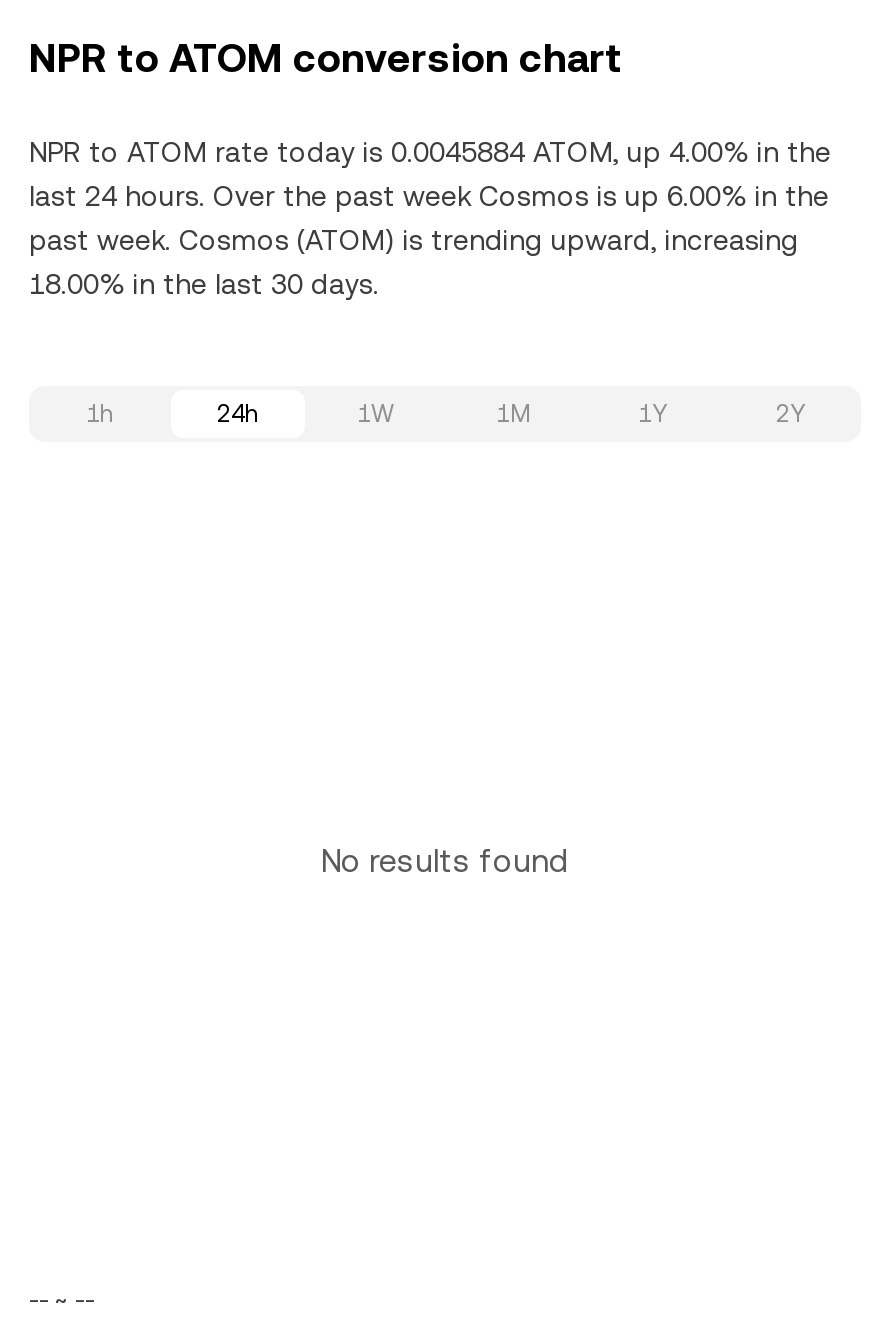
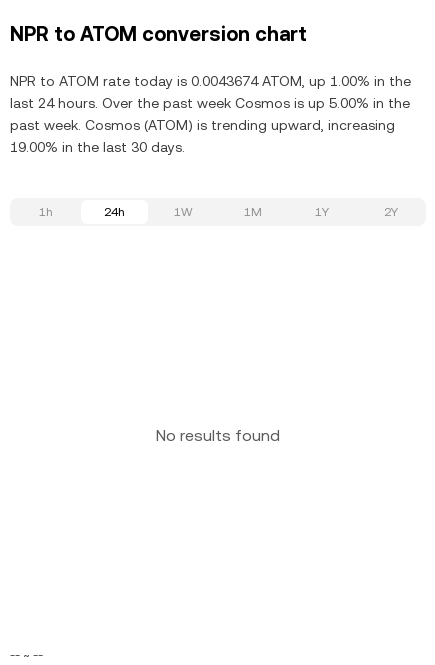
[29,136,831,168] NPR to ATOM rate today is 0.0045884 ATOM, up 4.00% in the -> [10,73,411,89] NPR to ATOM rate today is 0.0043674 ATOM, up 1.00% in the
[29,180,829,212] last 24 hours. Over the past week Cosmos is up 6.00% in the -> [10,95,410,111] last 24 hours. Over the past week Cosmos is up 5.00% in the
[29,268,379,300] 18.00% in the last 30 days. -> [10,139,185,155] 19.00% in the last 30 days.

